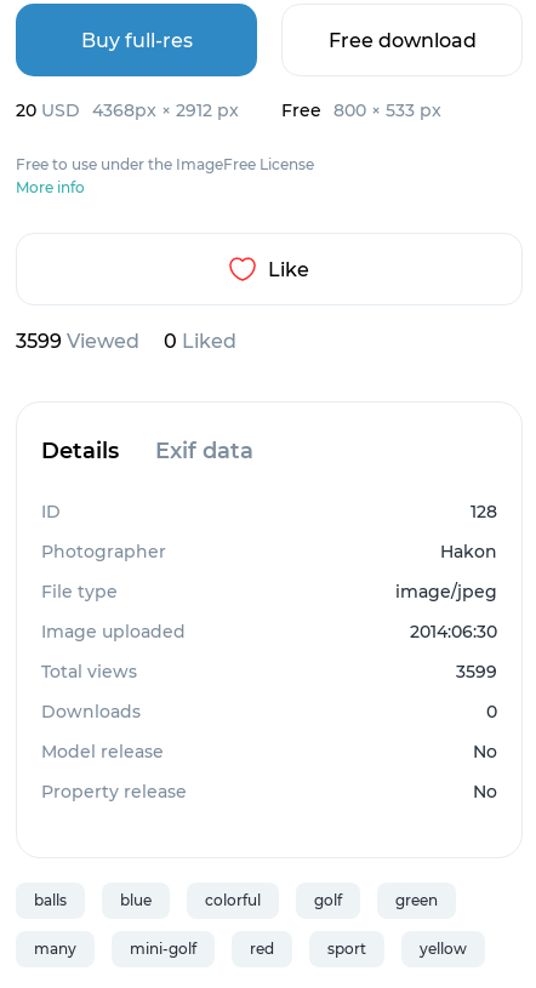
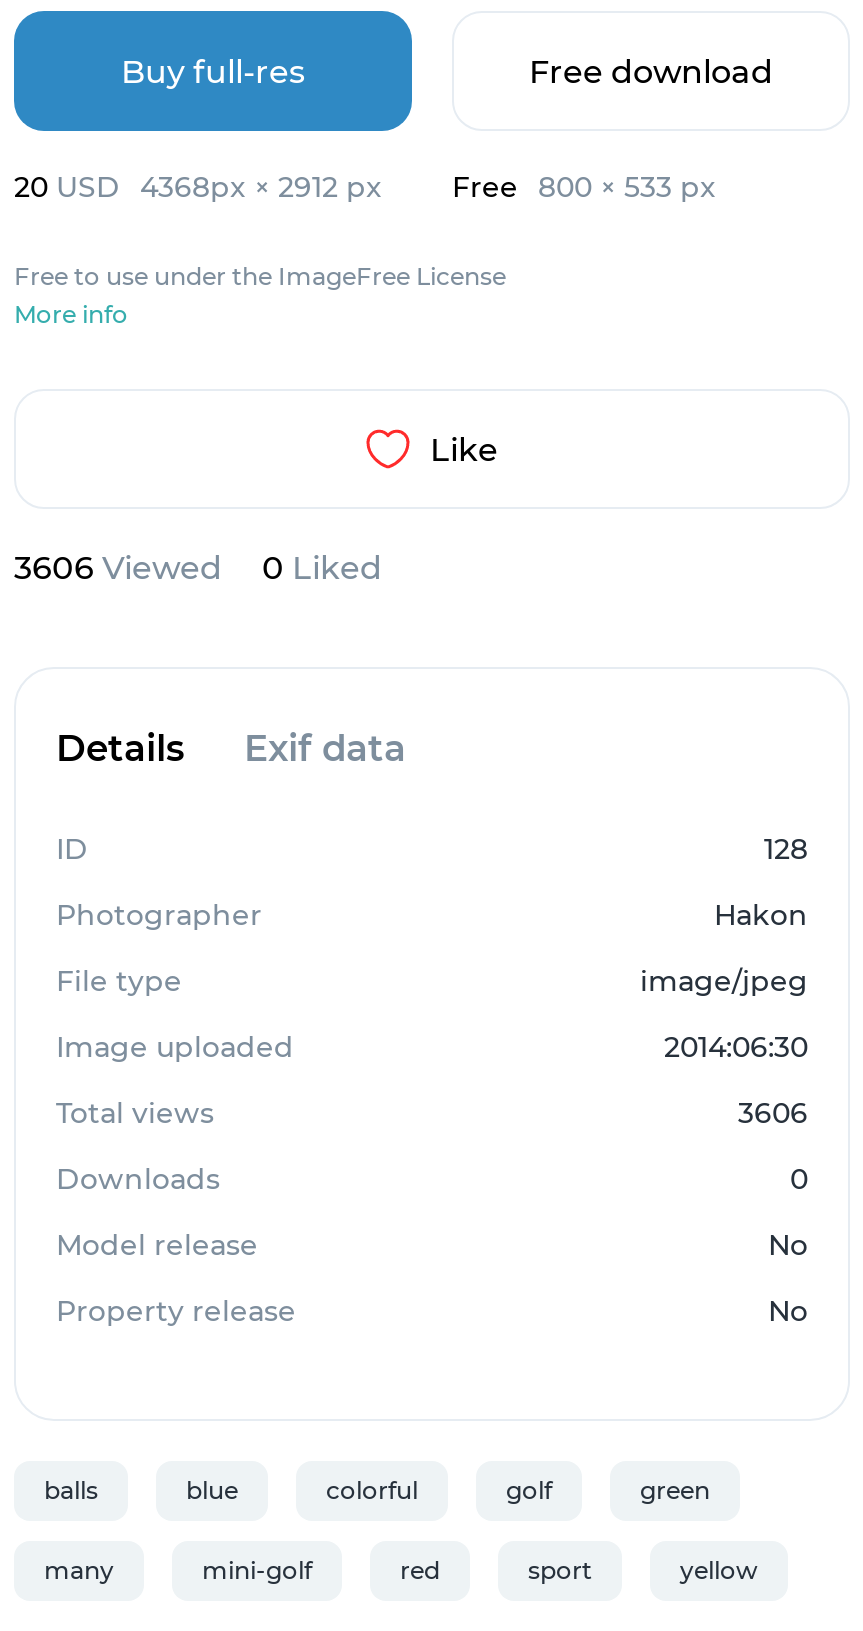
[16,330,236,353] 3599 Viewed 0 Liked -> [14,550,382,588] 3606 Viewed 0 Liked
[456,661,497,683] 3599 -> [738,1096,808,1132] 3606

